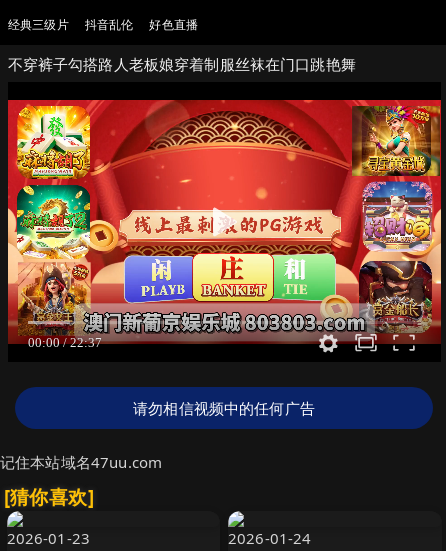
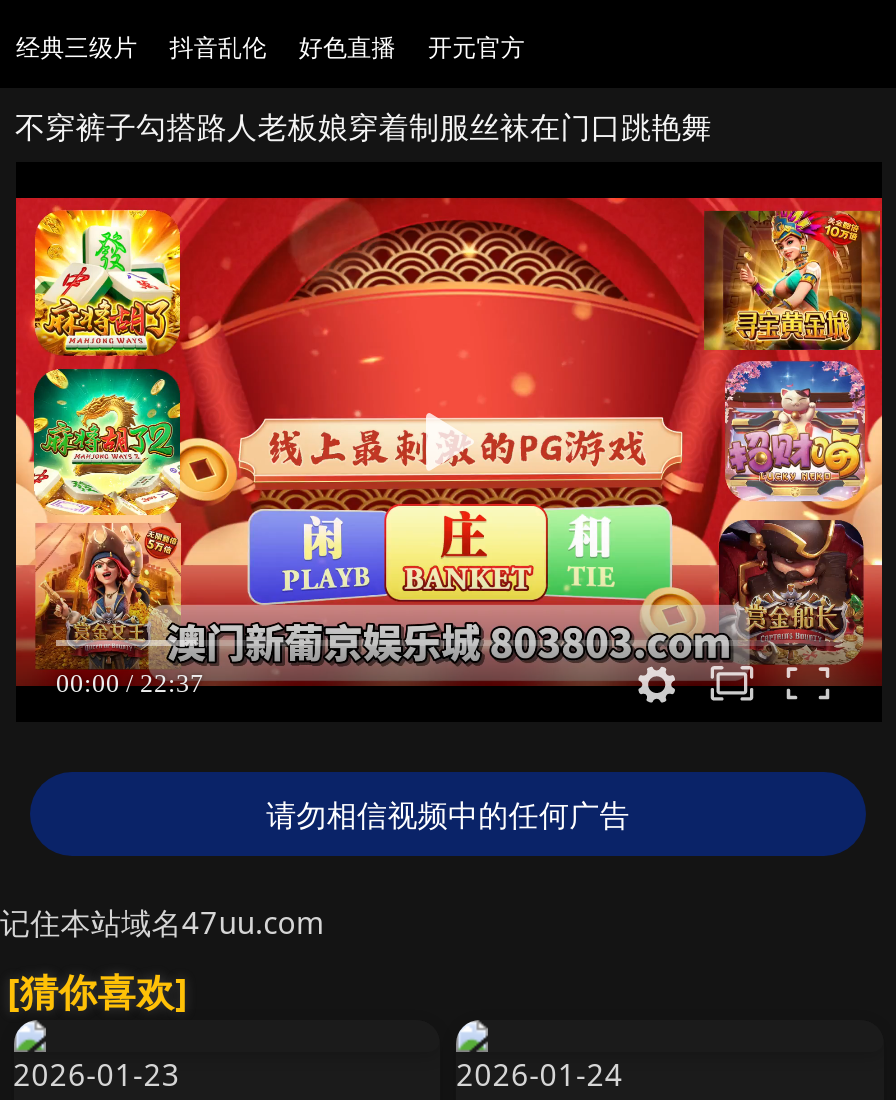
none -> [428,30,525,64] 开元官方

